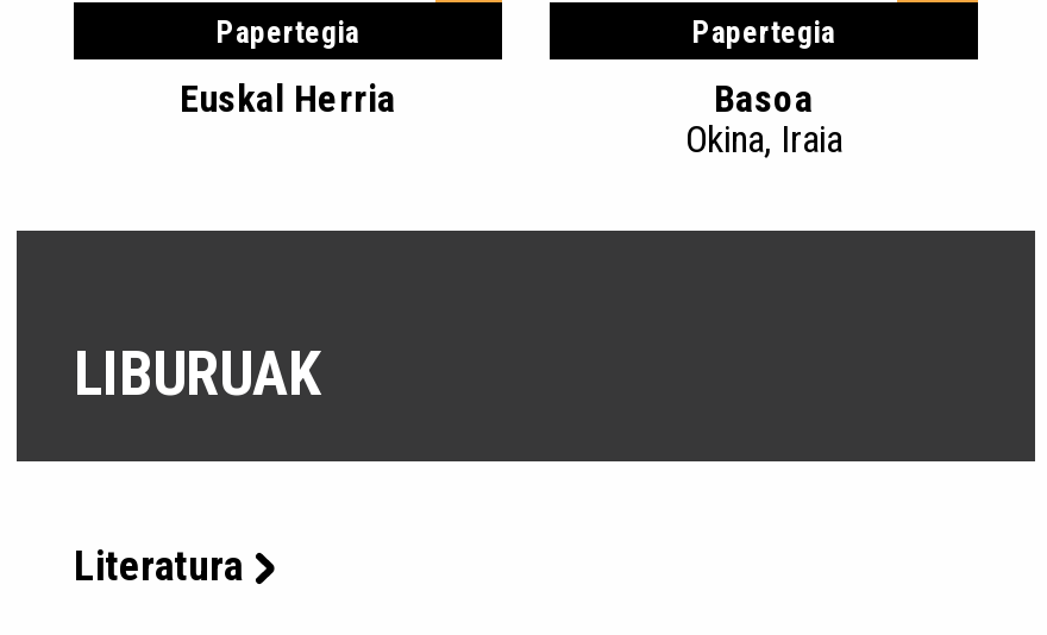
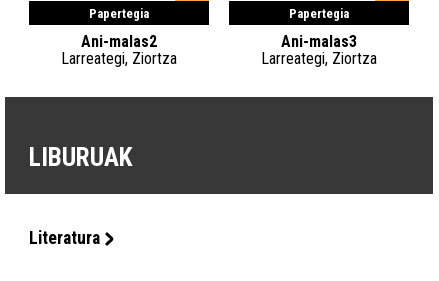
[180,76,396,121] Euskal Herria -> [61,32,177,68] Ani-malas2 | Larreategi, Ziortza
[685,76,842,161] Basoa | Okina, Iraia -> [261,32,377,68] Ani-malas3 | Larreategi, Ziortza

